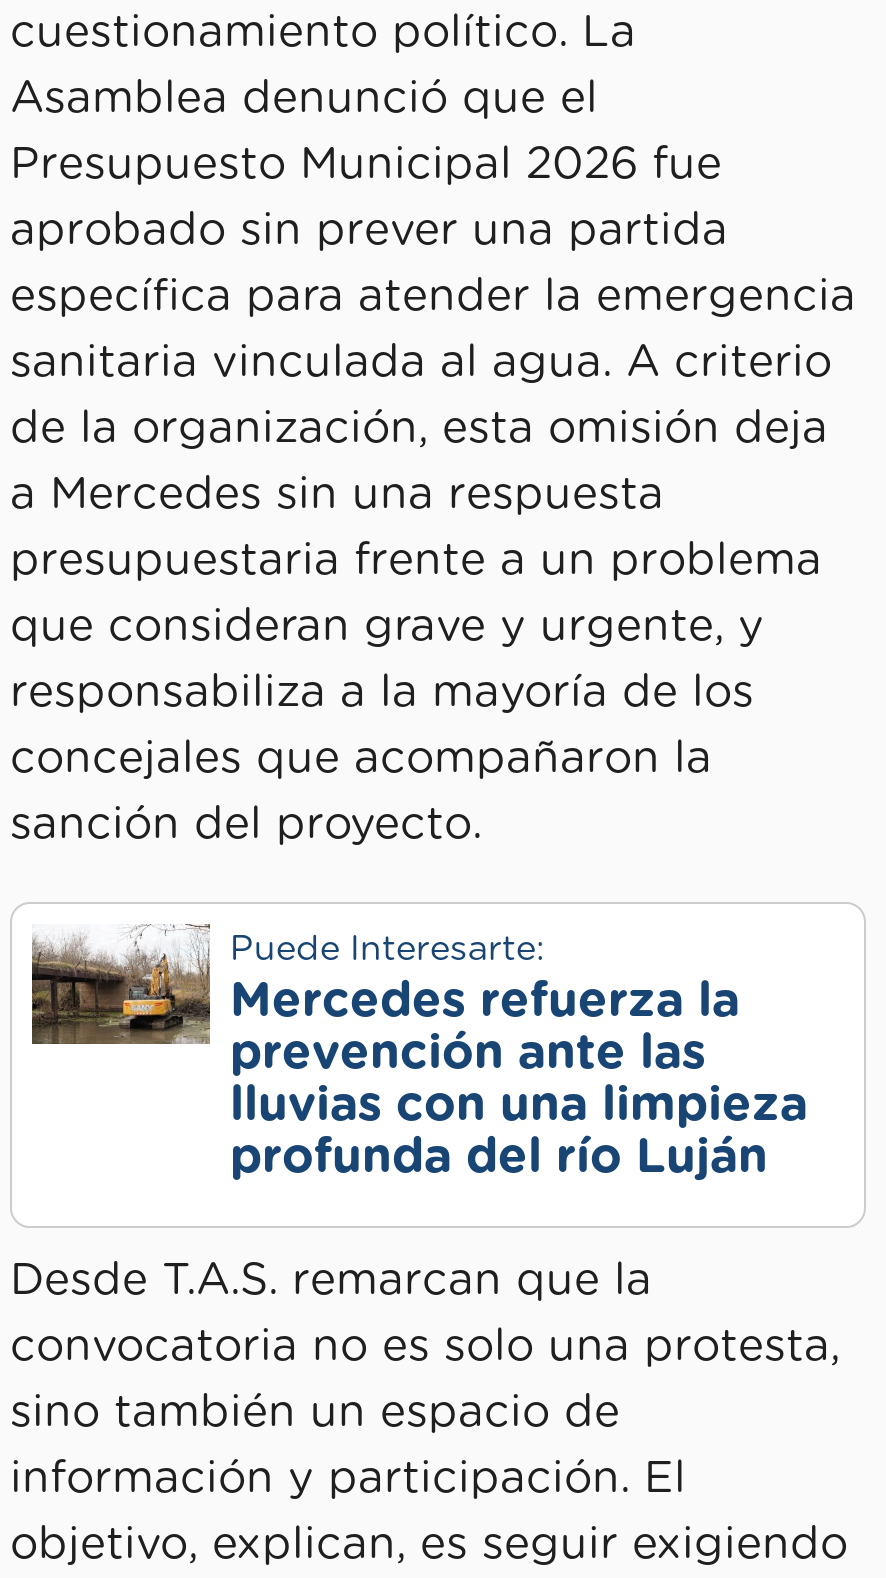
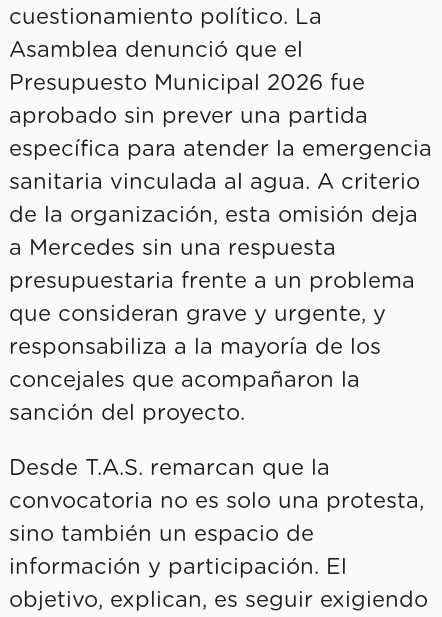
[30,924,808,1182] [image] | Puede Interesarte: | Mercedes refuerza la | prevención ante las | lluvias con una limpieza | profunda del río Luján -> none

